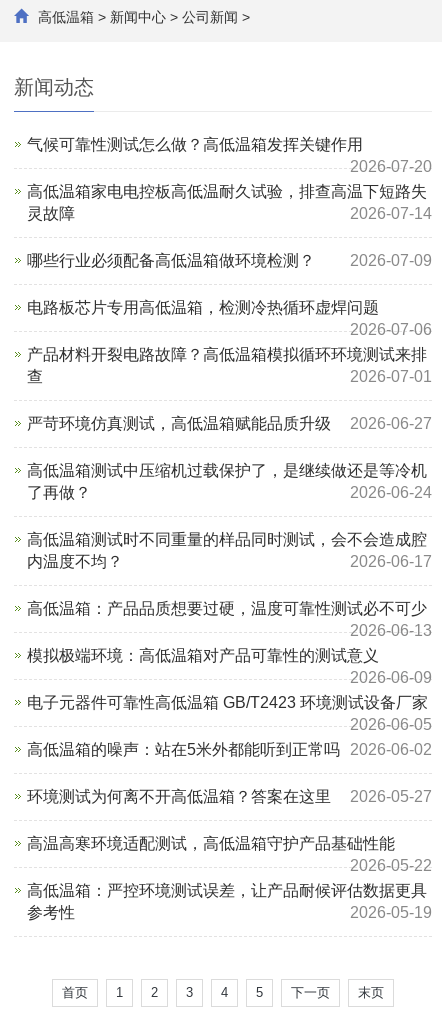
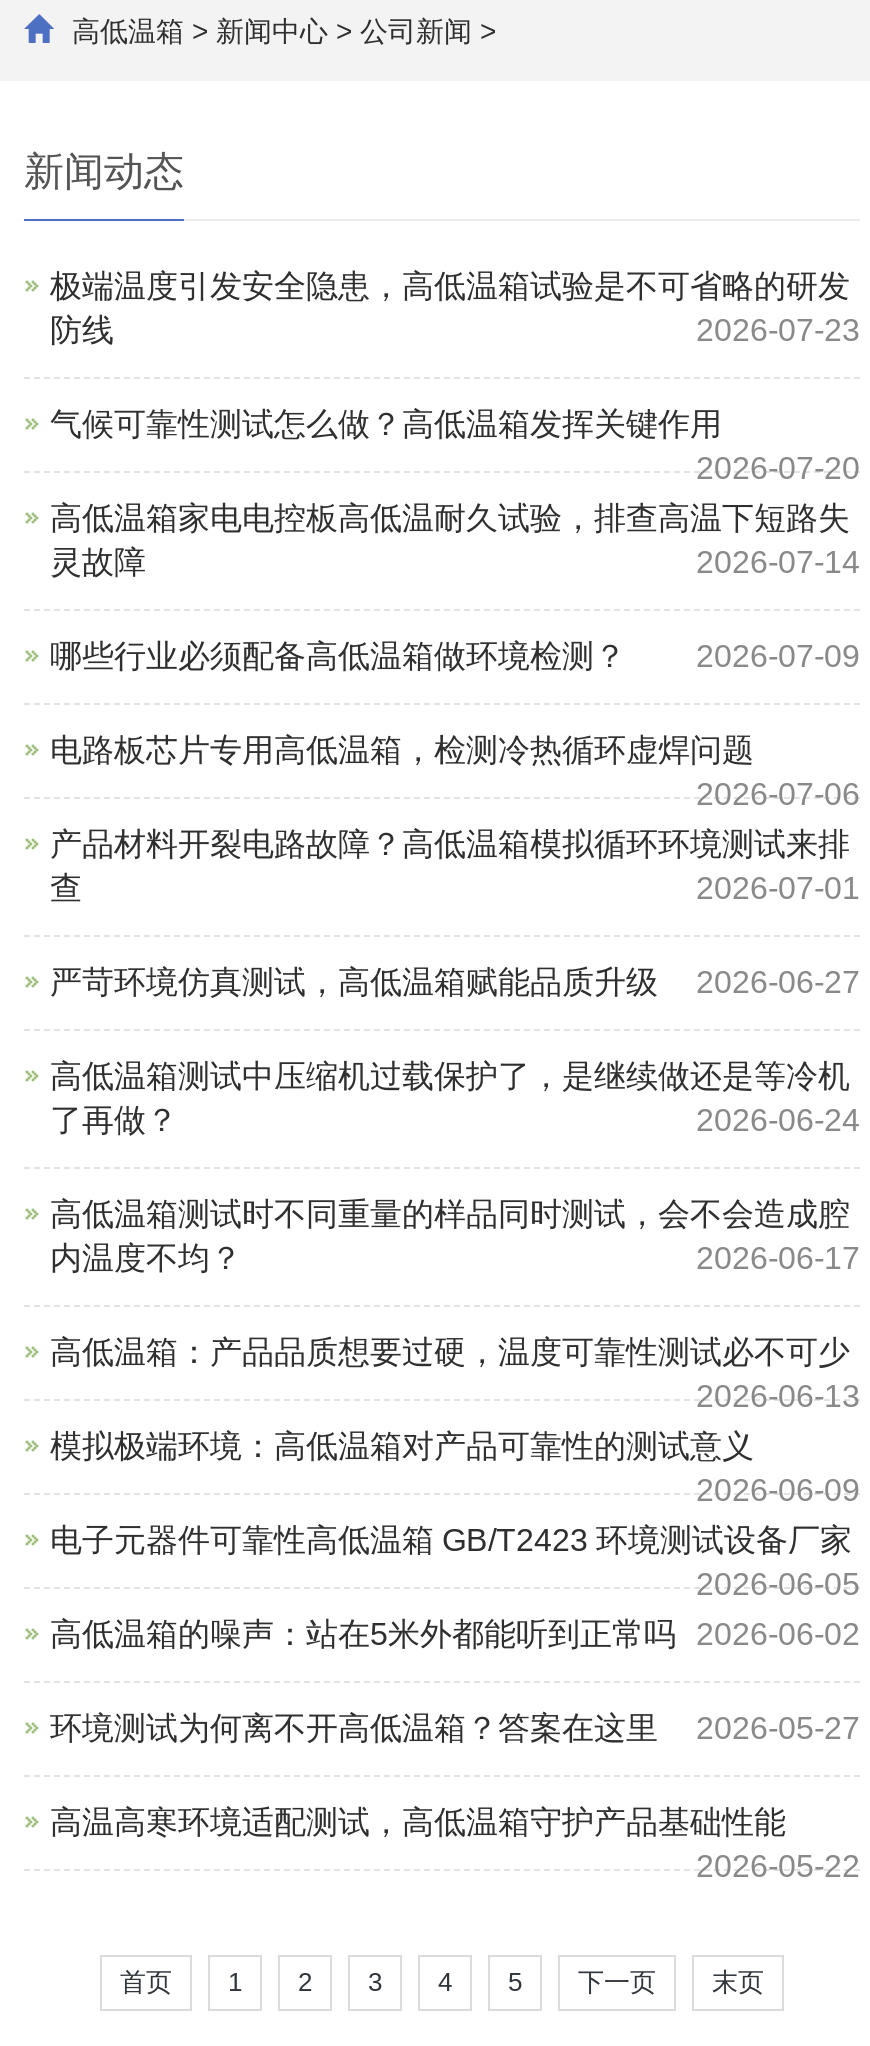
none -> [50,269,860,347] 极端温度引发安全隐患，高低温箱试验是不可省略的研发 | 防线 | 2026-07-23
moved [27,136,432,874] -> [50,407,860,1883]: 气候可靠性测试怎么做？高低温箱发挥关键作用 | 2026-07-20 | 高低温箱家电电控板高低温耐久试验，排查高温下短路失 | ... | 高温高寒环境适配测试，高低温箱守护产品基础性能 | 2026-05-22
[27,882,432,921] 高低温箱：严控环境测试误差，让产品耐候评估数据更具 | 参考性 | 2026-05-19 -> none

